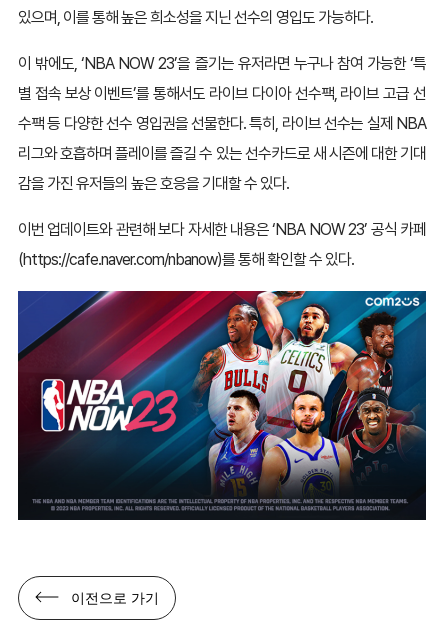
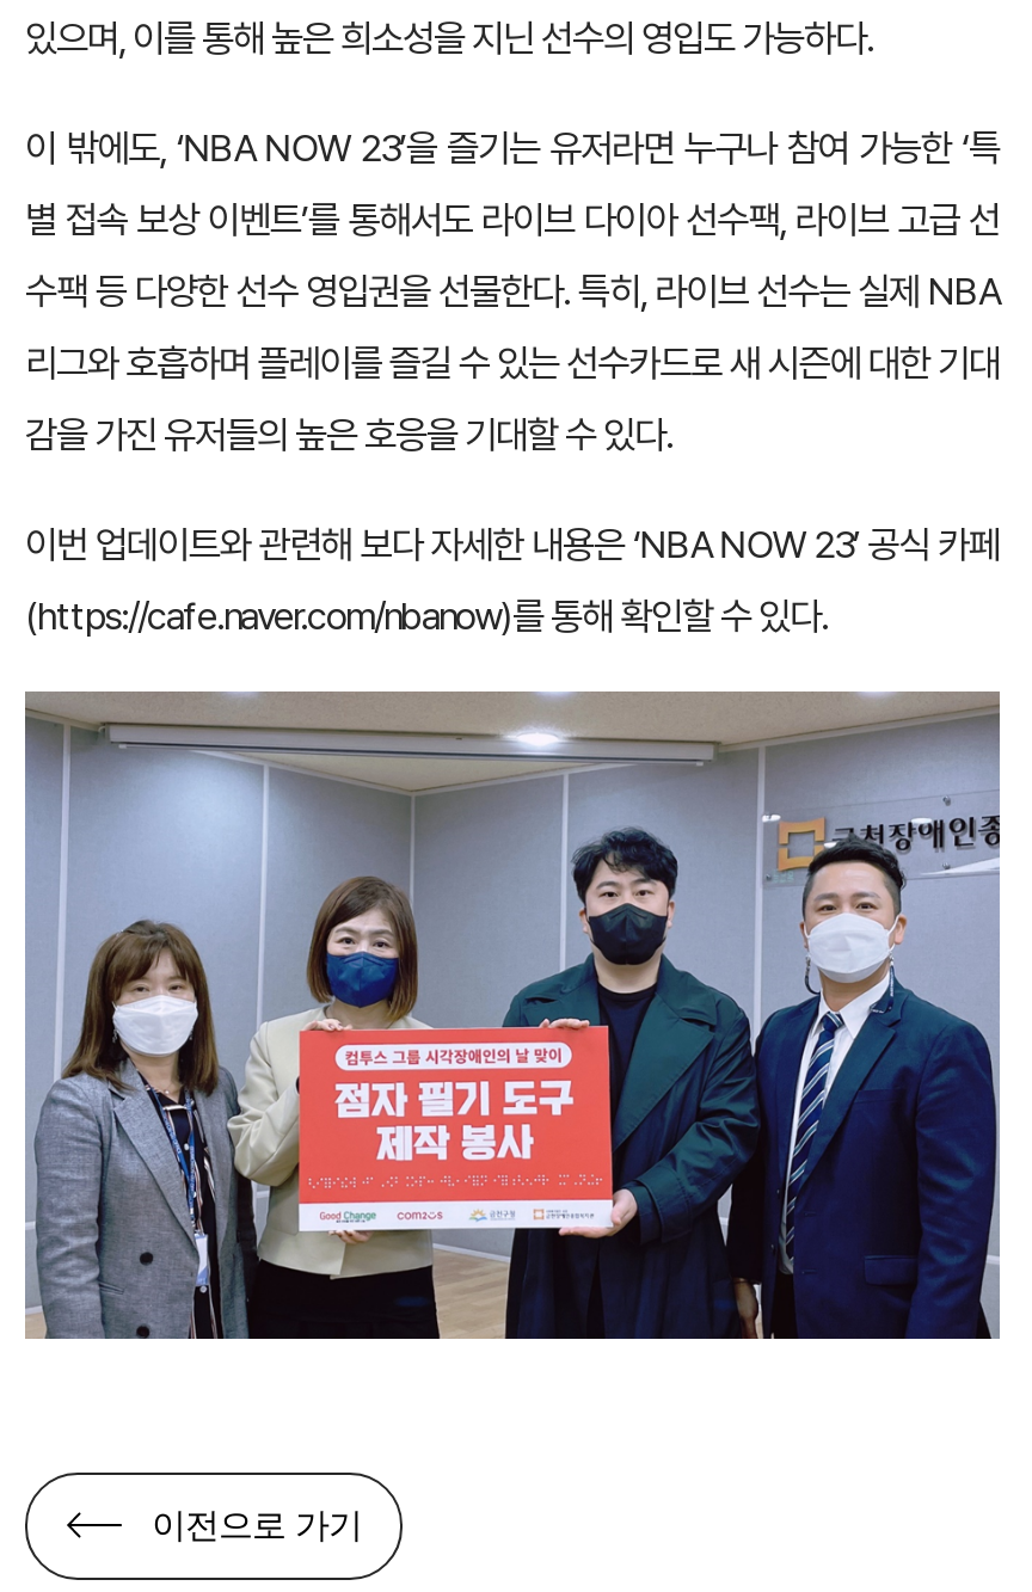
[18,290,426,521] [image] -> [25,691,1002,1341] [image]

